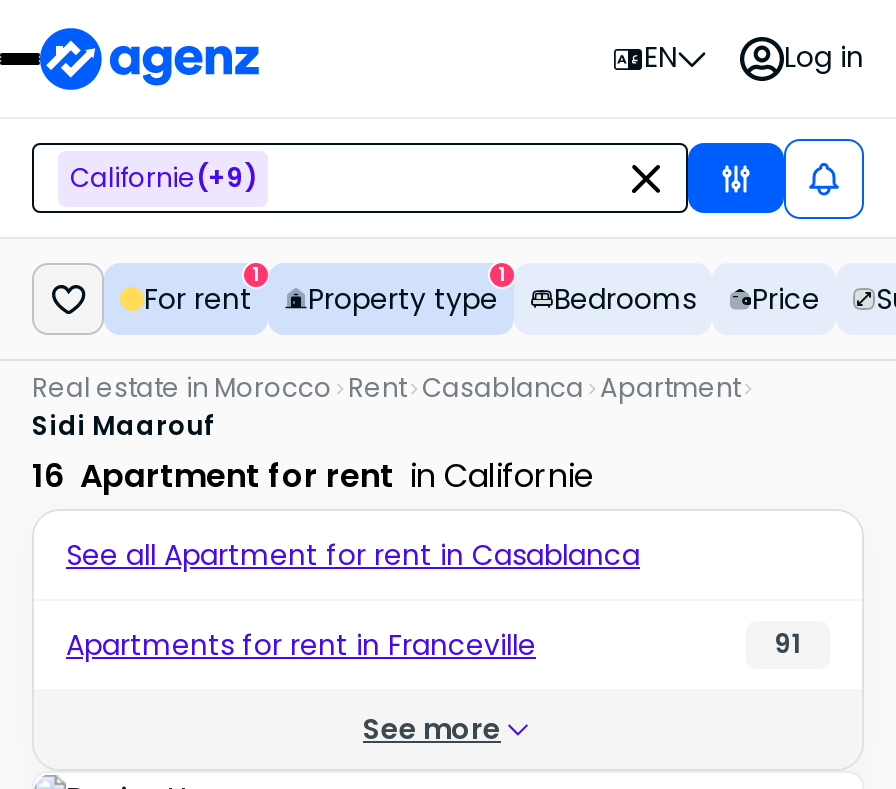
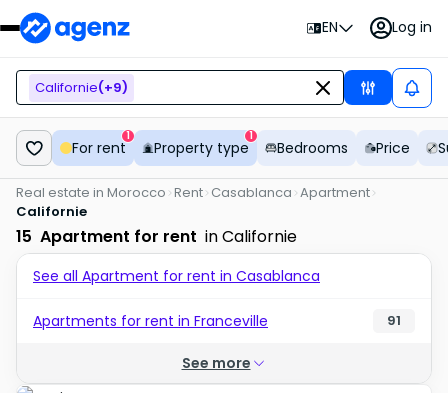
[32,407,594,499] Sidi Maarouf | 16 Apartment for rent in Californie -> [16,202,297,248] Californie | 15 Apartment for rent in Californie

